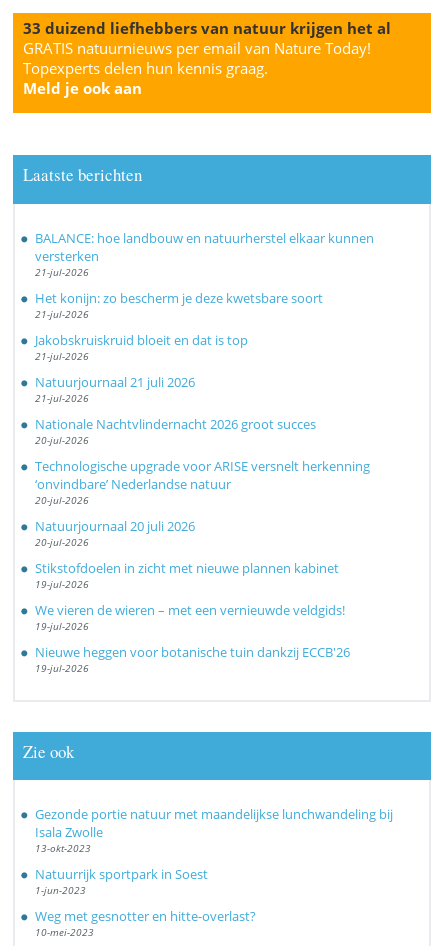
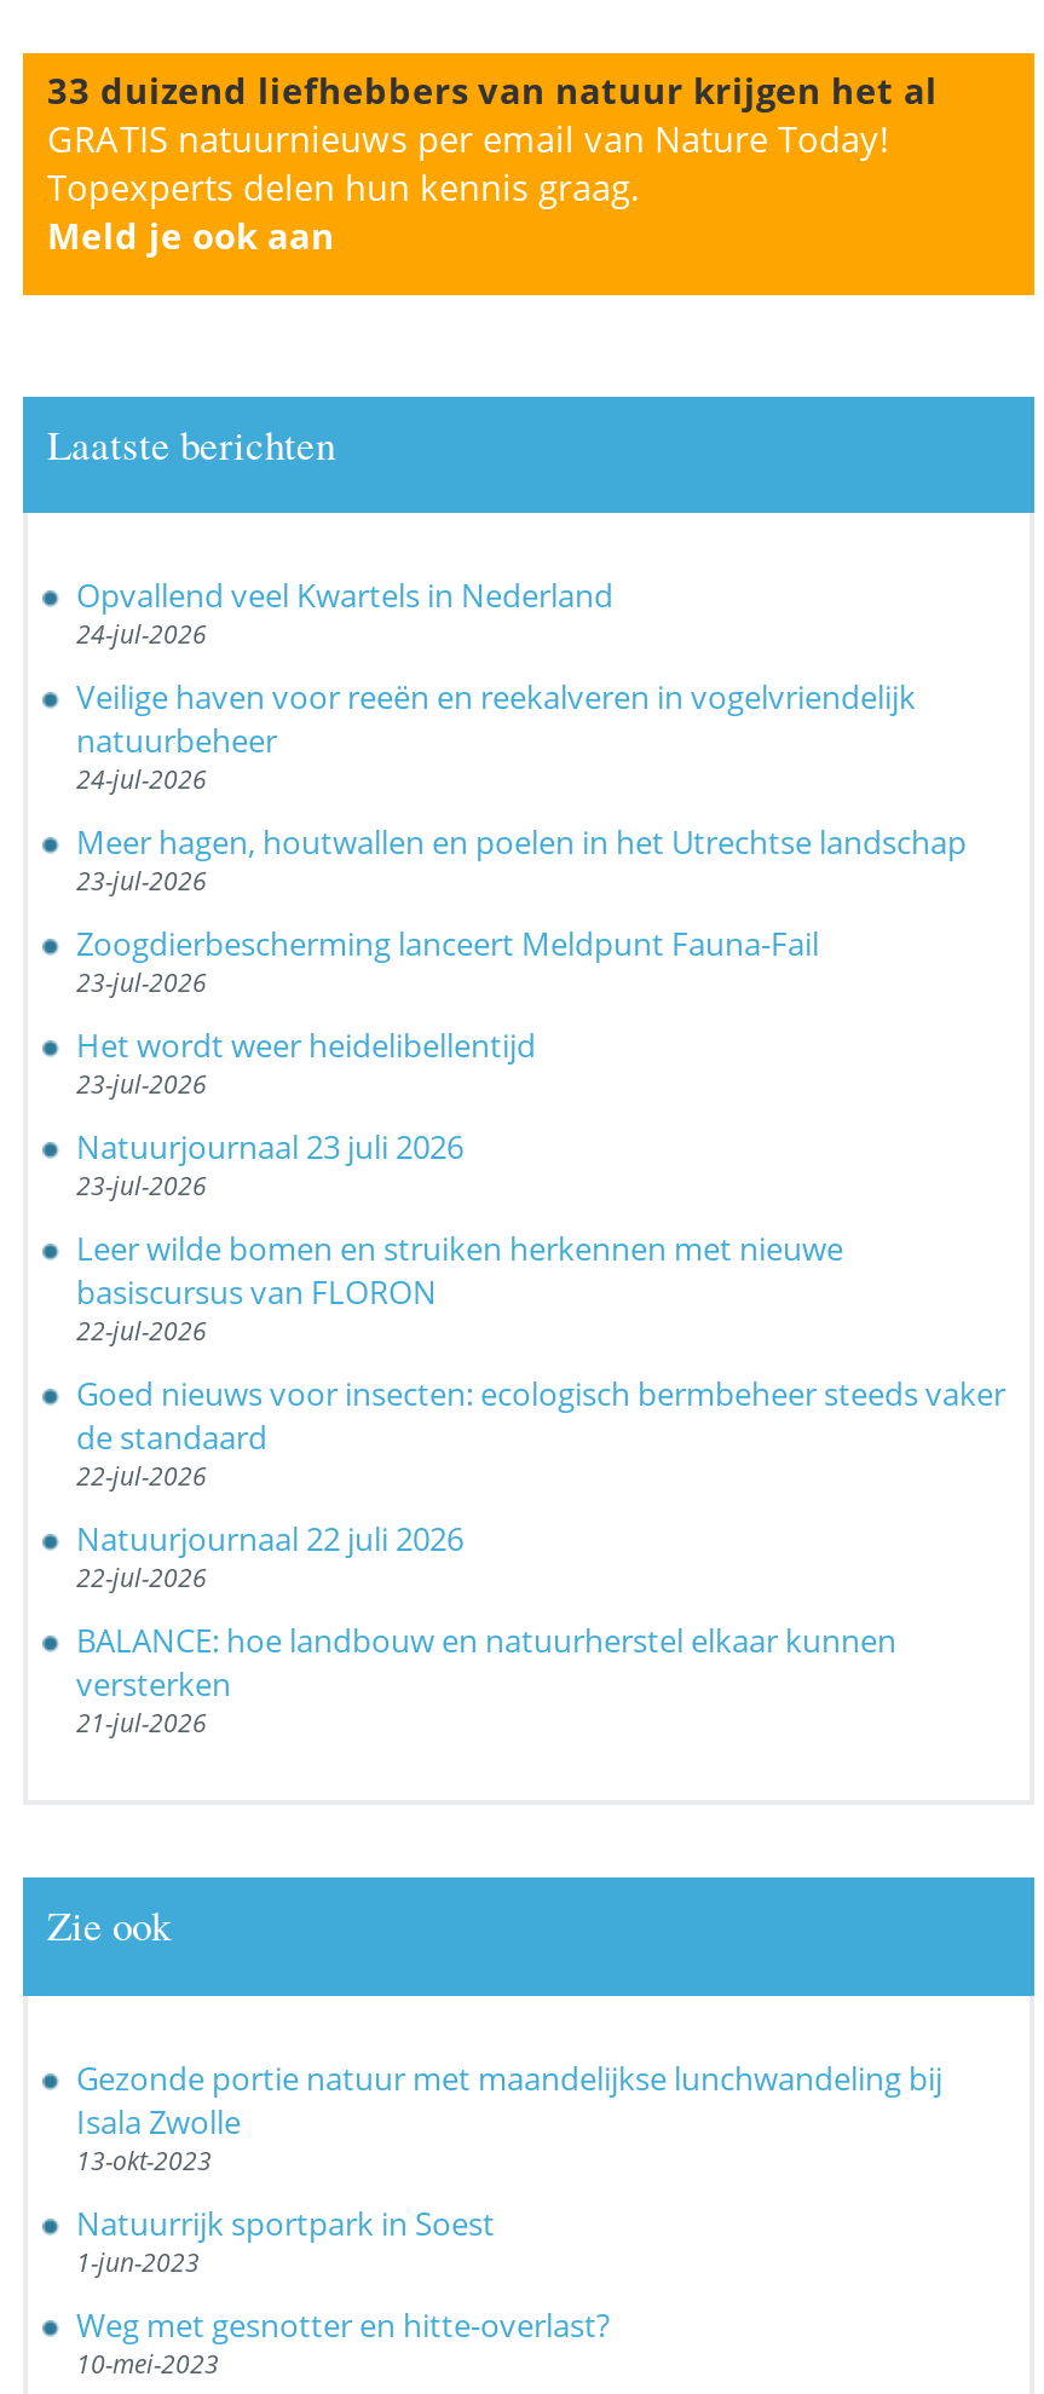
none -> [76,574,1005,1595] Opvallend veel Kwartels in Nederland | 24-jul-2026 | Veilige haven voor reeën en reekalveren in vogelvriendelijk | natuurbeheer | 24-jul-2026 | Meer hagen, houtwallen en poelen in het Utrechtse landschap | 23-jul-2026 | Zoogdierbescherming lanceert Meldpunt Fauna-Fail | 23-jul-2026 | Het wordt weer heidelibellentijd | 23-jul-2026 | Natuurjournaal 23 juli 2026 | 23-jul-2026 | Leer wilde bomen en struiken herkennen met nieuwe | basiscursus van FLORON | 22-jul-2026 | Goed nieuws voor insecten: ecologisch bermbeheer steeds vaker | de standaard | 22-jul-2026 | Natuurjournaal 22 juli 2026 | 22-jul-2026
moved [35,229,374,279] -> [76,1619,896,1740]: BALANCE: hoe landbouw en natuurherstel elkaar kunnen | versterken | 21-jul-2026
[35,289,370,675] Het konijn: zo bescherm je deze kwetsbare soort | 21-jul-2026 | Jakobskruiskruid bloeit en dat is top | 21-jul-2026 | Natuurjournaal 21 juli 2026 | 21-jul-2026 | Nationale Nachtvlindernacht 2026 groot succes | 20-jul-2026 | Technologische upgrade voor ARISE versnelt herkenning | ‘onvindbare’ Nederlandse natuur | 20-jul-2026 | Natuurjournaal 20 juli 2026 | 20-jul-2026 | Stikstofdoelen in zicht met nieuwe plannen kabinet | 19-jul-2026 | We vieren de wieren – met een vernieuwde veldgids! | 19-jul-2026 | Nieuwe heggen voor botanische tuin dankzij ECCB'26 | 19-jul-2026 -> none

